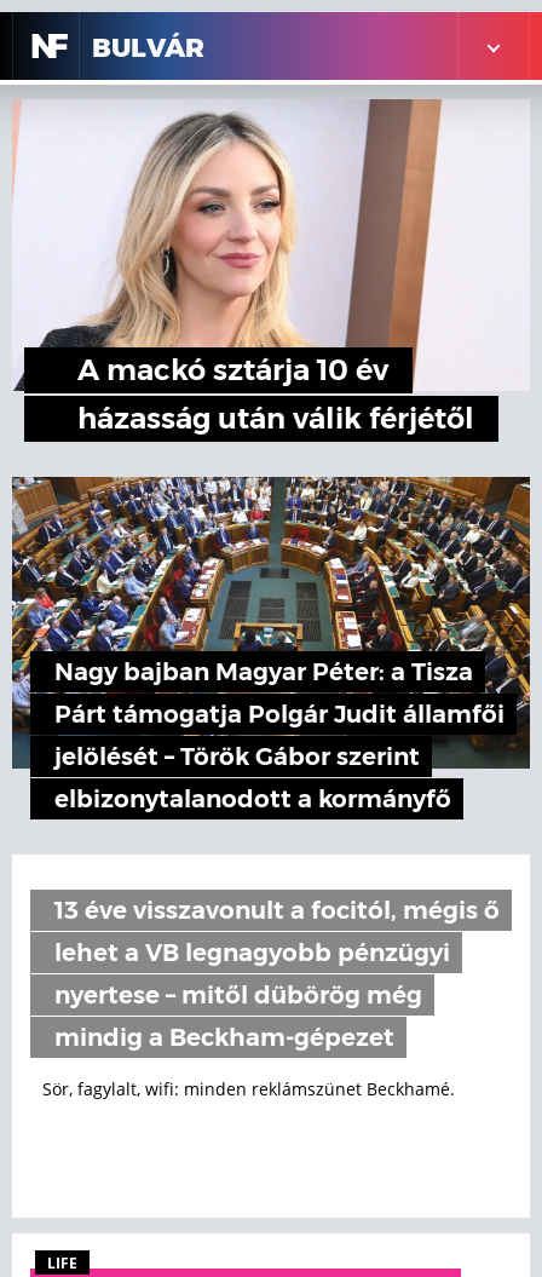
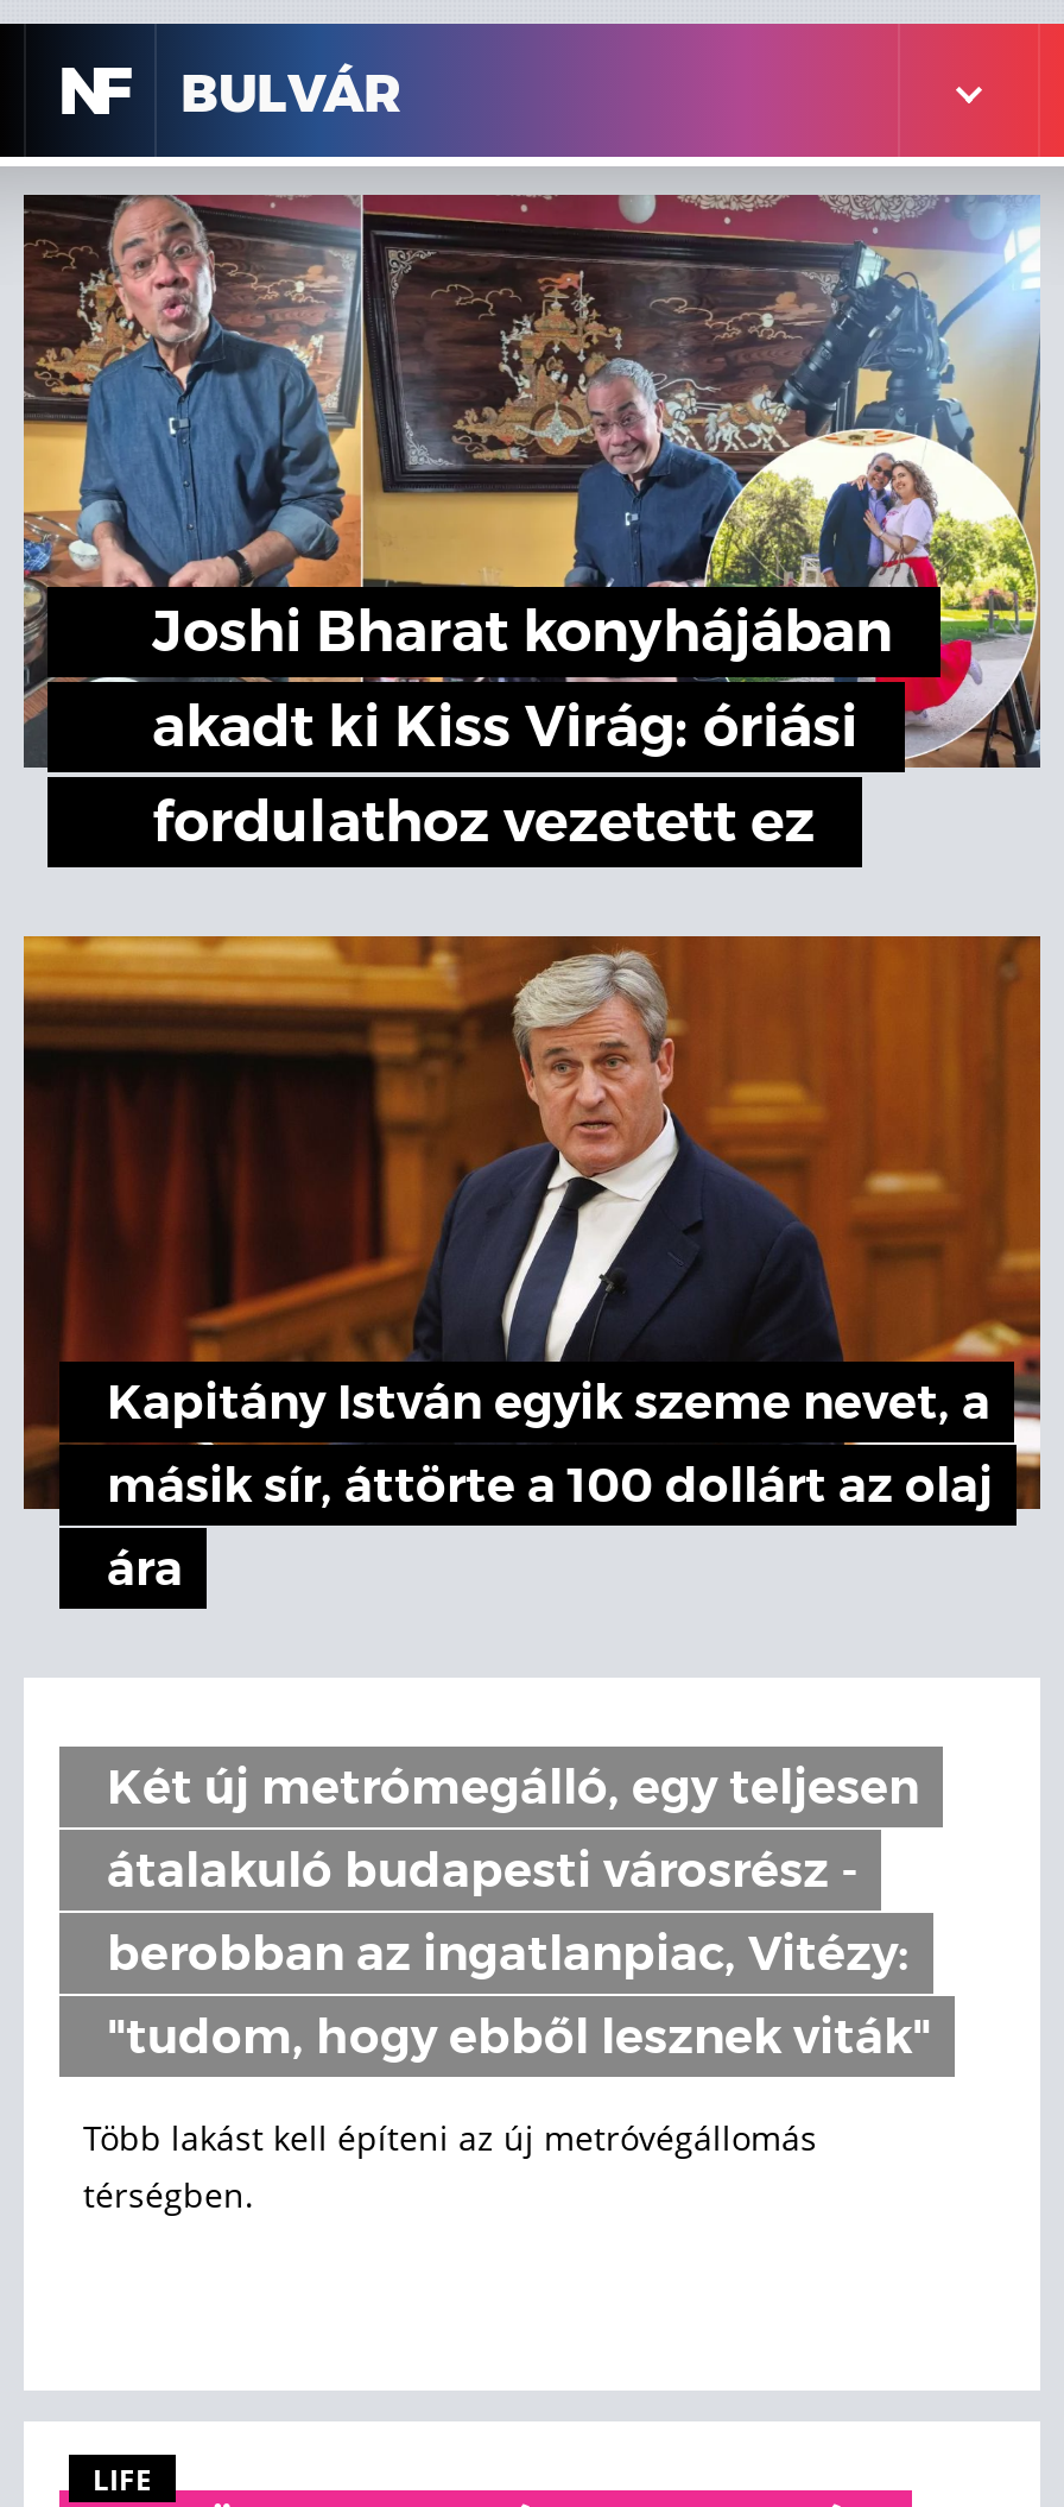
[12,99,530,443] [image] | A mackó sztárja 10 év -> [21,192,1043,867] [image] | Joshi Bharat konyhájában
[77,405,474,435] házasság után válik férjétől -> [152,701,857,758] akadt ki Kiss Virág: óriási
[11,476,531,769] [image] | Párt támogatja Polgár Judit államfői -> [21,934,1043,1509] [image] | Kapitány István egyik szeme nevet, a
[54,661,473,685] Nagy bajban Magyar Péter: a Tisza -> [152,796,815,853] fordulathoz vezetett ez
[54,746,420,770] jelölését – Török Gábor szerint -> [107,1464,993,1511] másik sír, áttörte a 100 dollárt az olaj
[54,788,451,812] elbizonytalanodott a kormányfő -> [107,1547,183,1594] ára
[54,899,500,924] 13 éve visszavonult a focitól, mégis ő -> [107,1766,919,1813] Két új metrómegálló, egy teljesen
[54,942,450,966] lehet a VB legnagyobb pénzügyi -> [107,1849,857,1896] átalakuló budapesti városrész -
[54,984,422,1008] nyertese – mitől dübörög még -> [107,1932,910,1979] berobban az ingatlanpiac, Vitézy:
[54,1026,394,1051] mindig a Beckham-gépezet -> [107,2015,931,2063] "tudom, hogy ebből lesznek viták"
[42,1077,455,1100] Sör, fagylalt, wifi: minden reklámszünet Beckhamé. -> [83,2115,817,2217] Több lakást kell építeni az új metróvégállomás | térségben.

